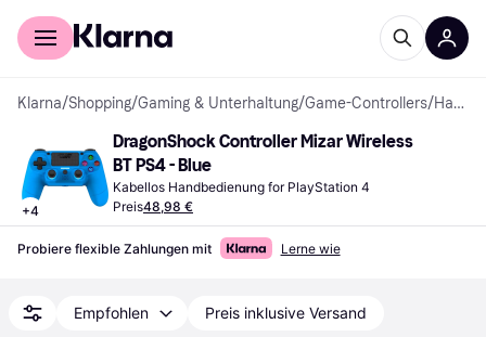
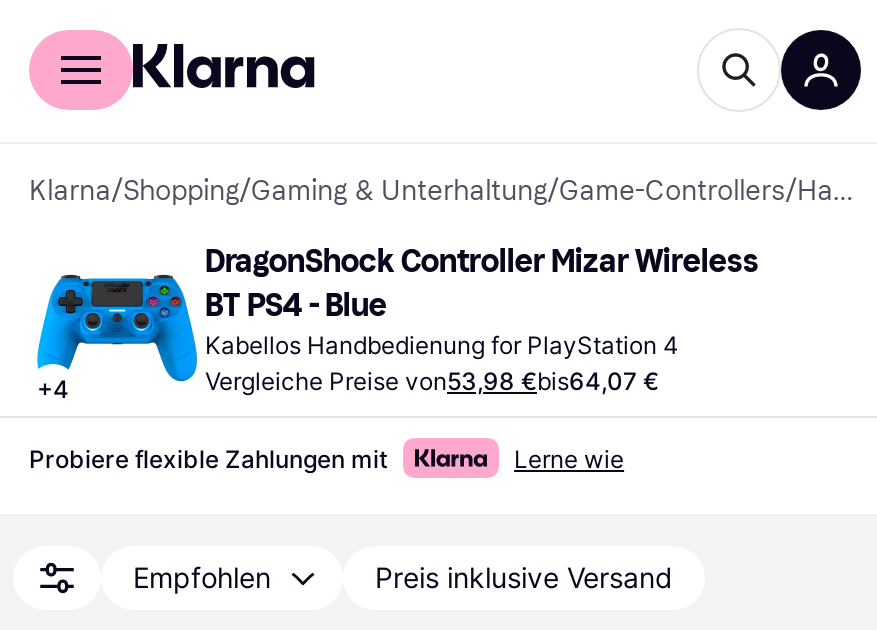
[113,198,193,215] Preis48,98 € -> [205,366,659,396] Vergleiche Preise von53,98 €bis64,07 €

